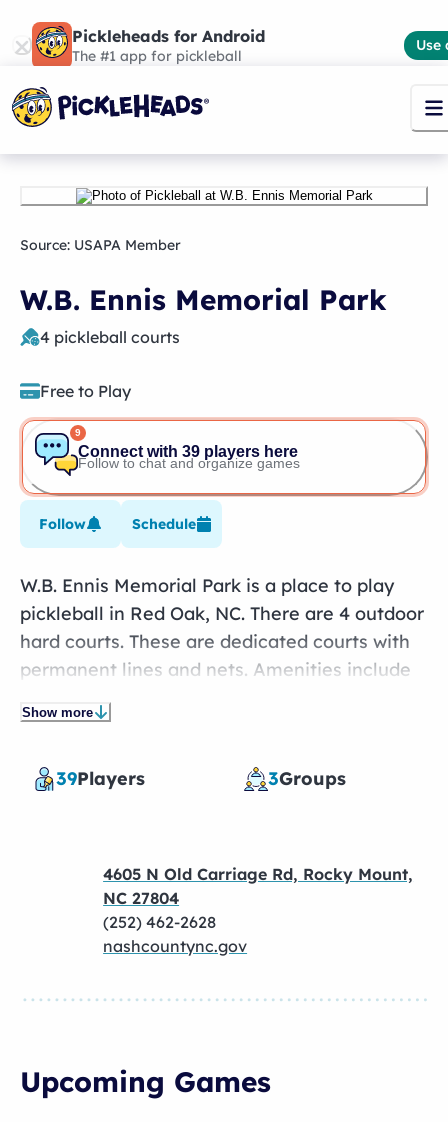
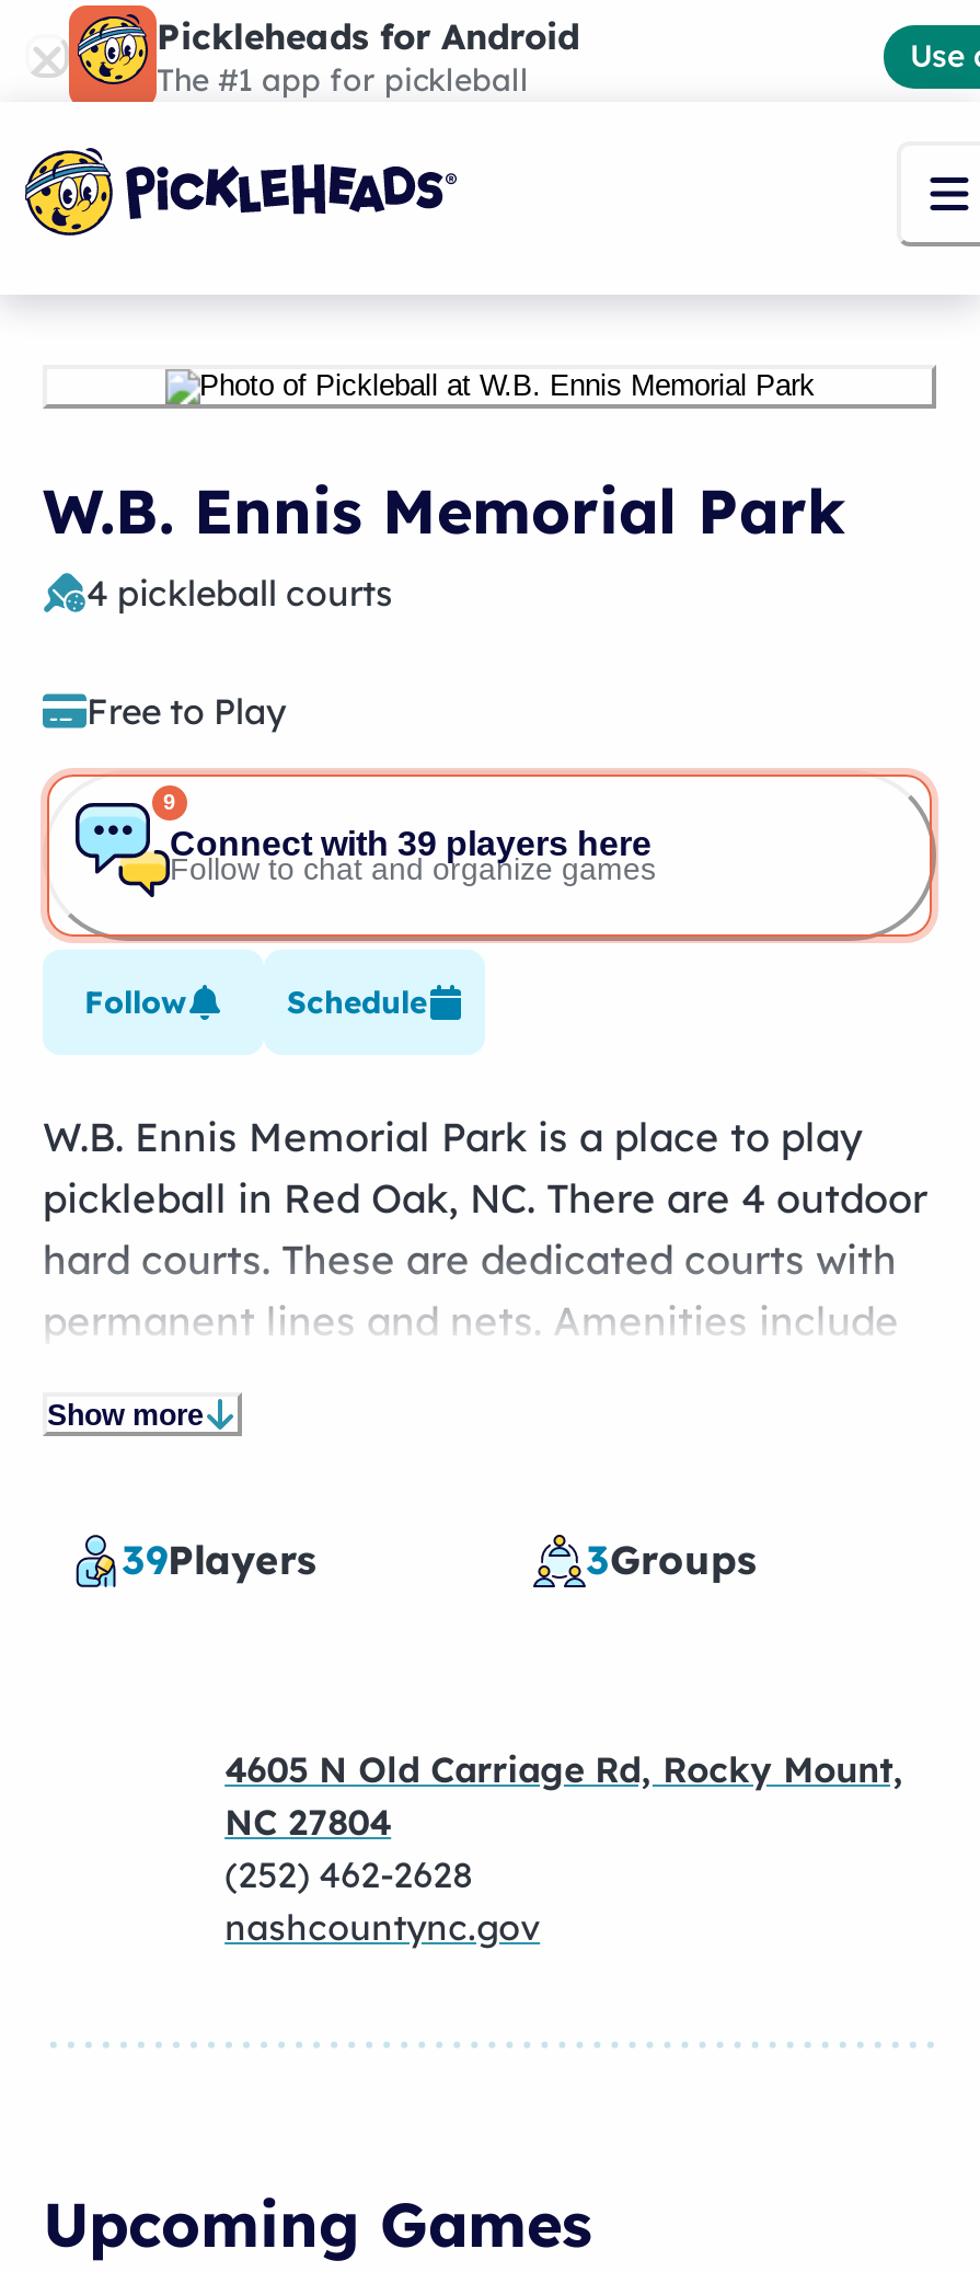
[20,236,181,254] Source: USAPA Member -> none

